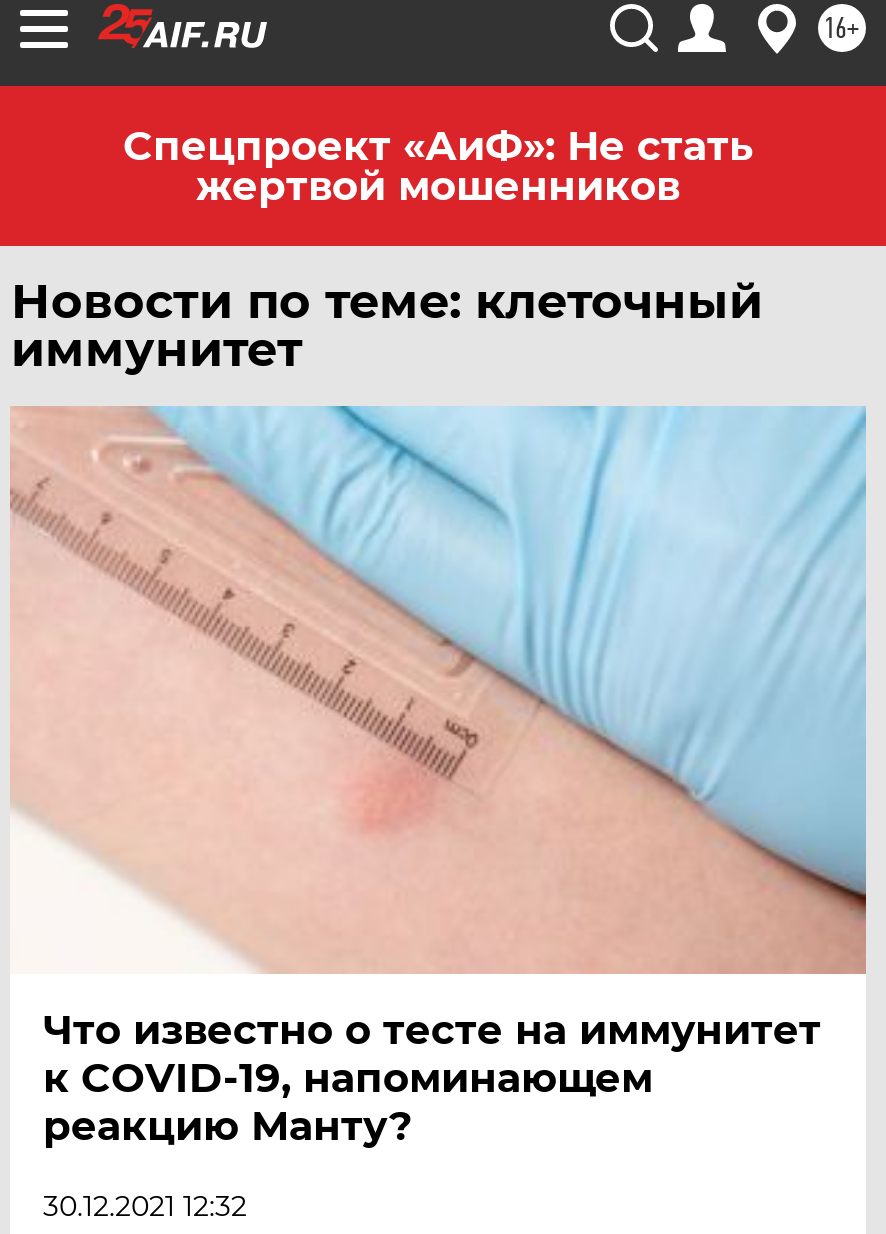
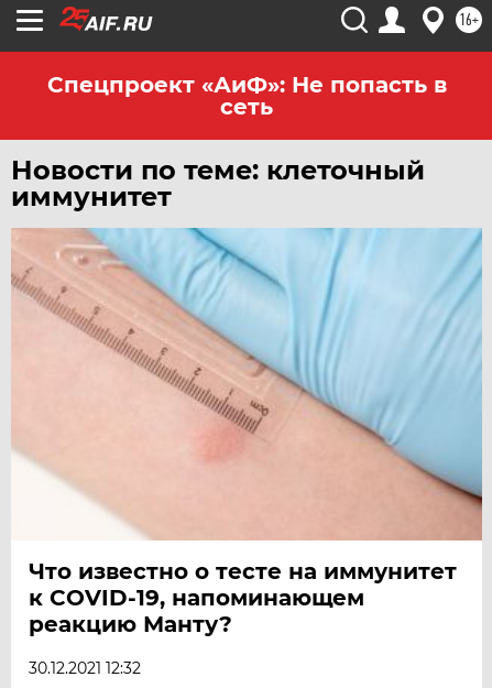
[123,122,753,210] Спецпроект «АиФ»: Не стать | жертвой мошенников -> [47,72,446,120] Спецпроект «АиФ»: Не попасть в | сеть

